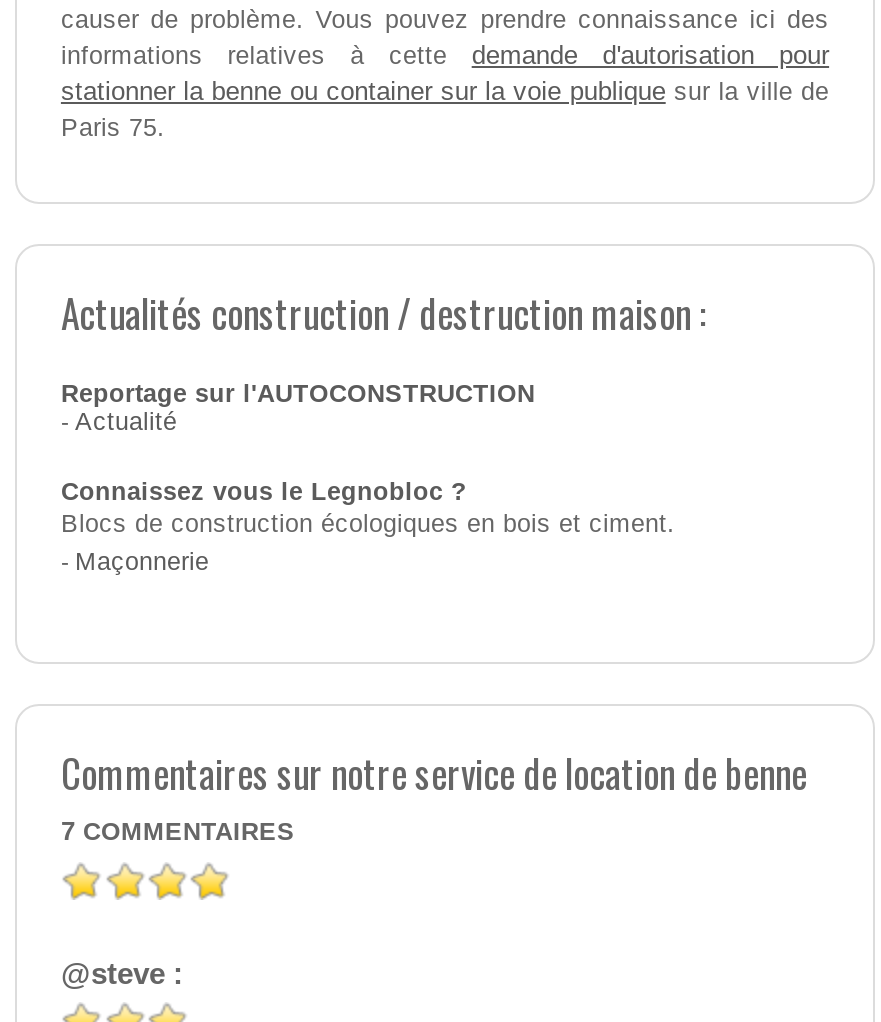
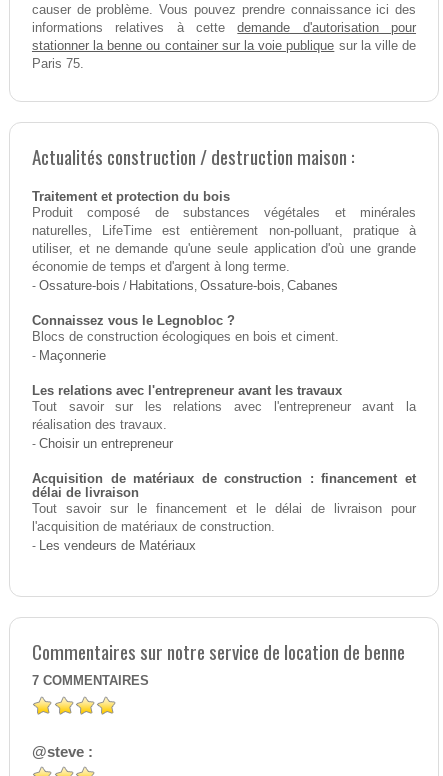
[61,381,535,437] Reportage sur l'AUTOCONSTRUCTION | - Actualité -> [32,190,416,293] Traitement et protection du bois | Produit composé de substances végétales et minérales | naturelles, LifeTime est entièrement non-polluant, pratique à | utiliser, et ne demande qu'une seule application d'où une grande | économie de temps et d'argent à long terme. | - Ossature-bois / Habitations, Ossature-bois, Cabanes
none -> [32,384,416,553] Les relations avec l'entrepreneur avant les travaux | Tout savoir sur les relations avec l'entrepreneur avant la | réalisation des travaux. | - Choisir un entrepreneur | Acquisition de matériaux de construction : financement et | délai de livraison | Tout savoir sur le financement et le délai de livraison pour | l'acquisition de matériaux de construction. | - Les vendeurs de Matériaux

